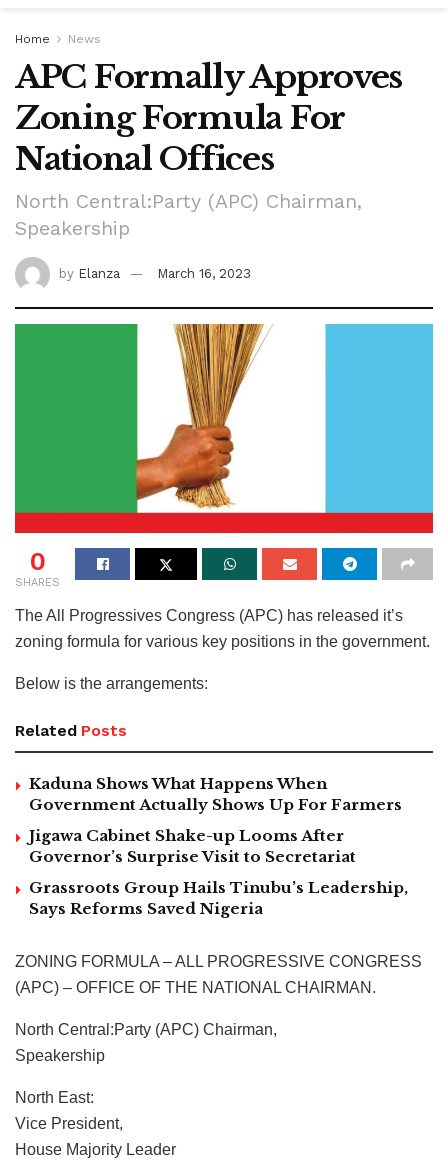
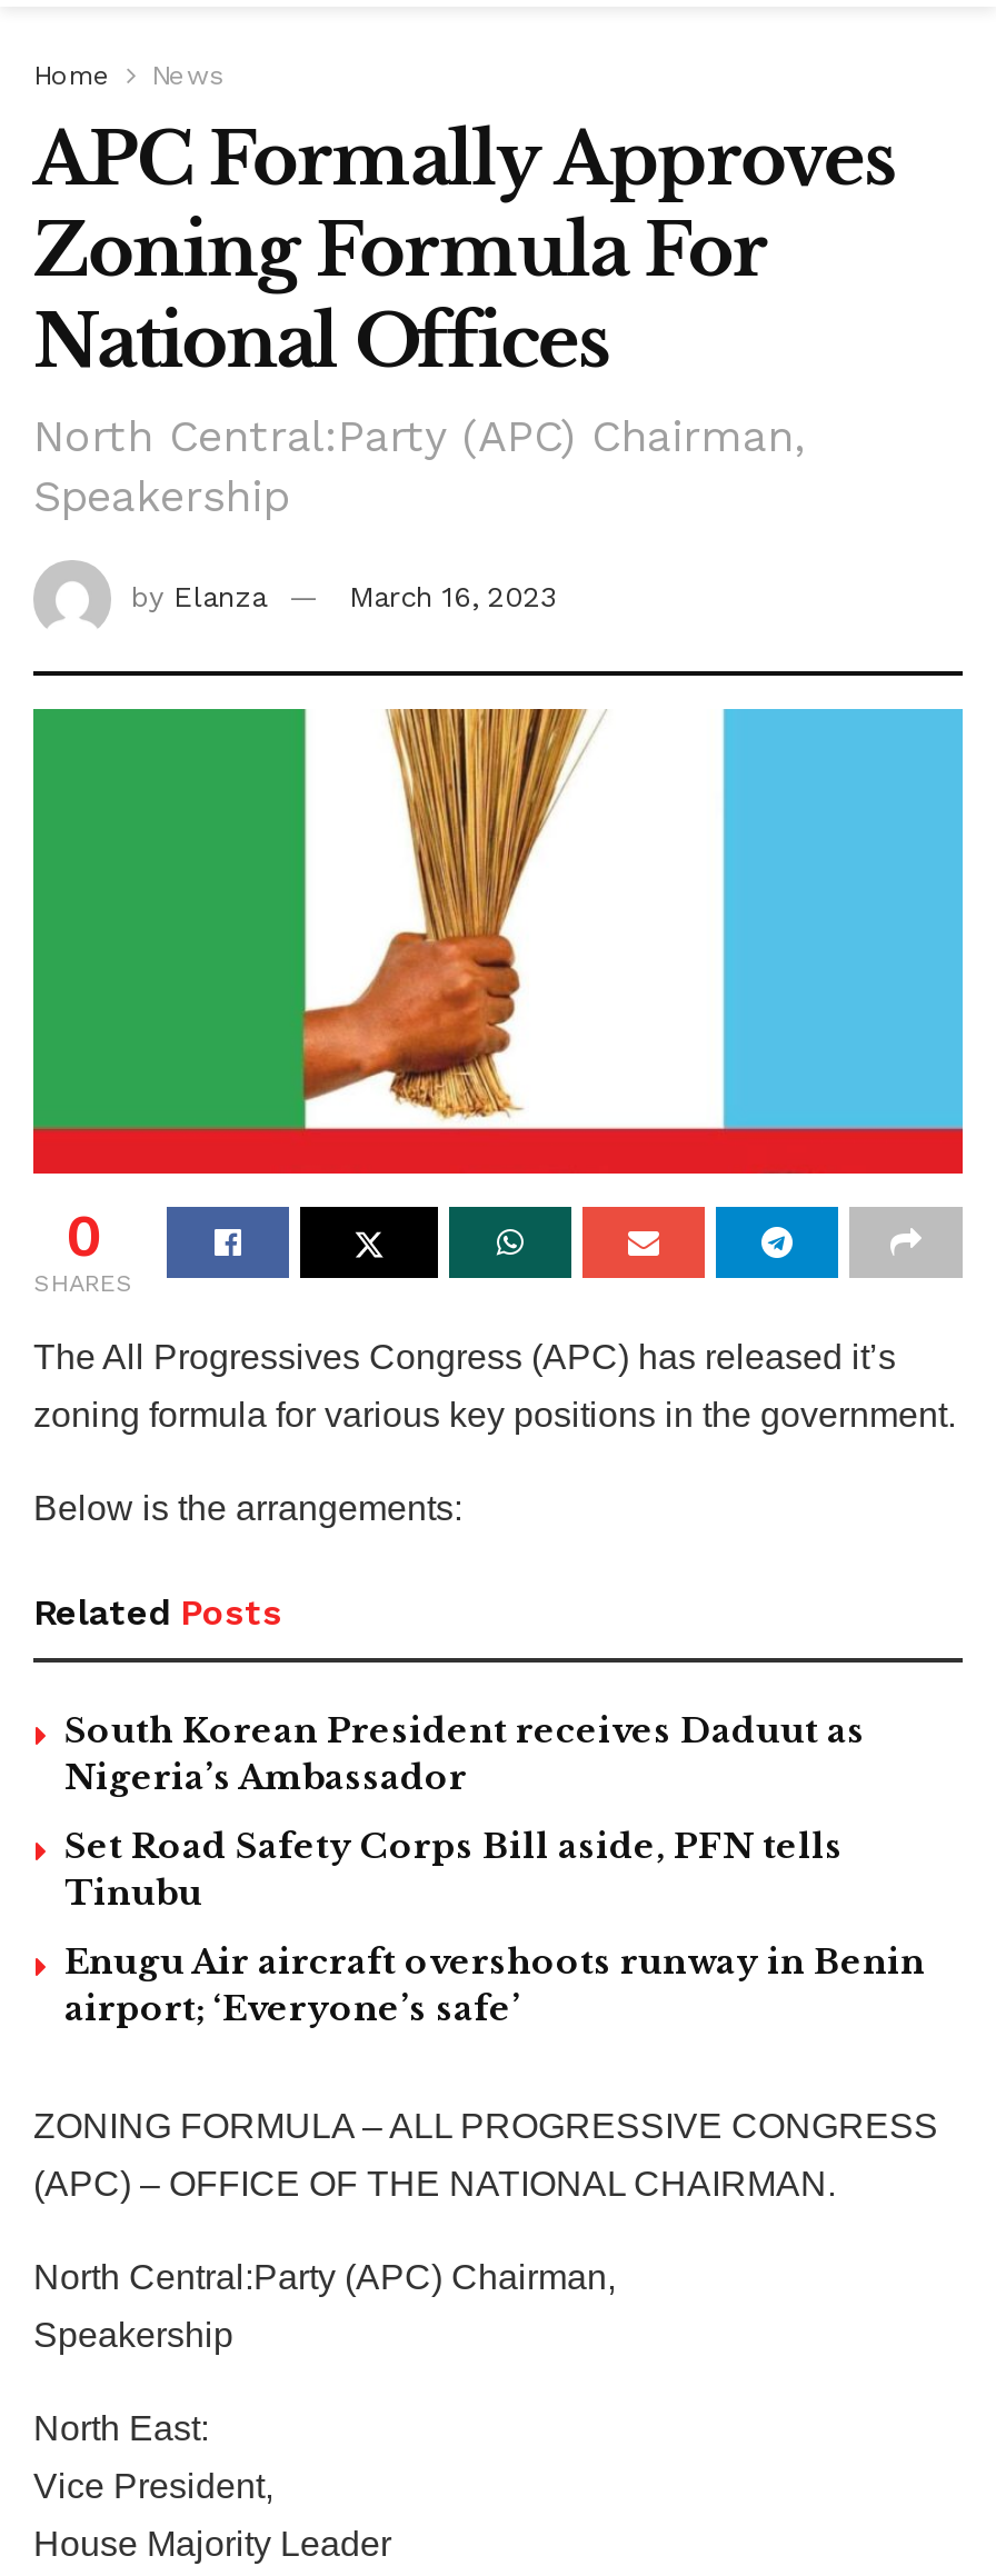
[29,774,402,814] Kaduna Shows What Happens When | Government Actually Shows Up For Farmers -> [64,1709,865,1798] South Korean President receives Daduut as | Nigeria’s Ambassador
[29,826,356,866] Jigawa Cabinet Shake-up Looms After | Governor’s Surprise Visit to Secretariat -> [64,1824,843,1913] Set Road Safety Corps Bill aside, PFN tells | Tinubu
[29,878,408,918] Grassroots Group Hails Tinubu’s Leadership, | Says Reforms Saved Nigeria -> [64,1940,925,2029] Enugu Air aircraft overshoots runway in Benin | airport; ‘Everyone’s safe’

